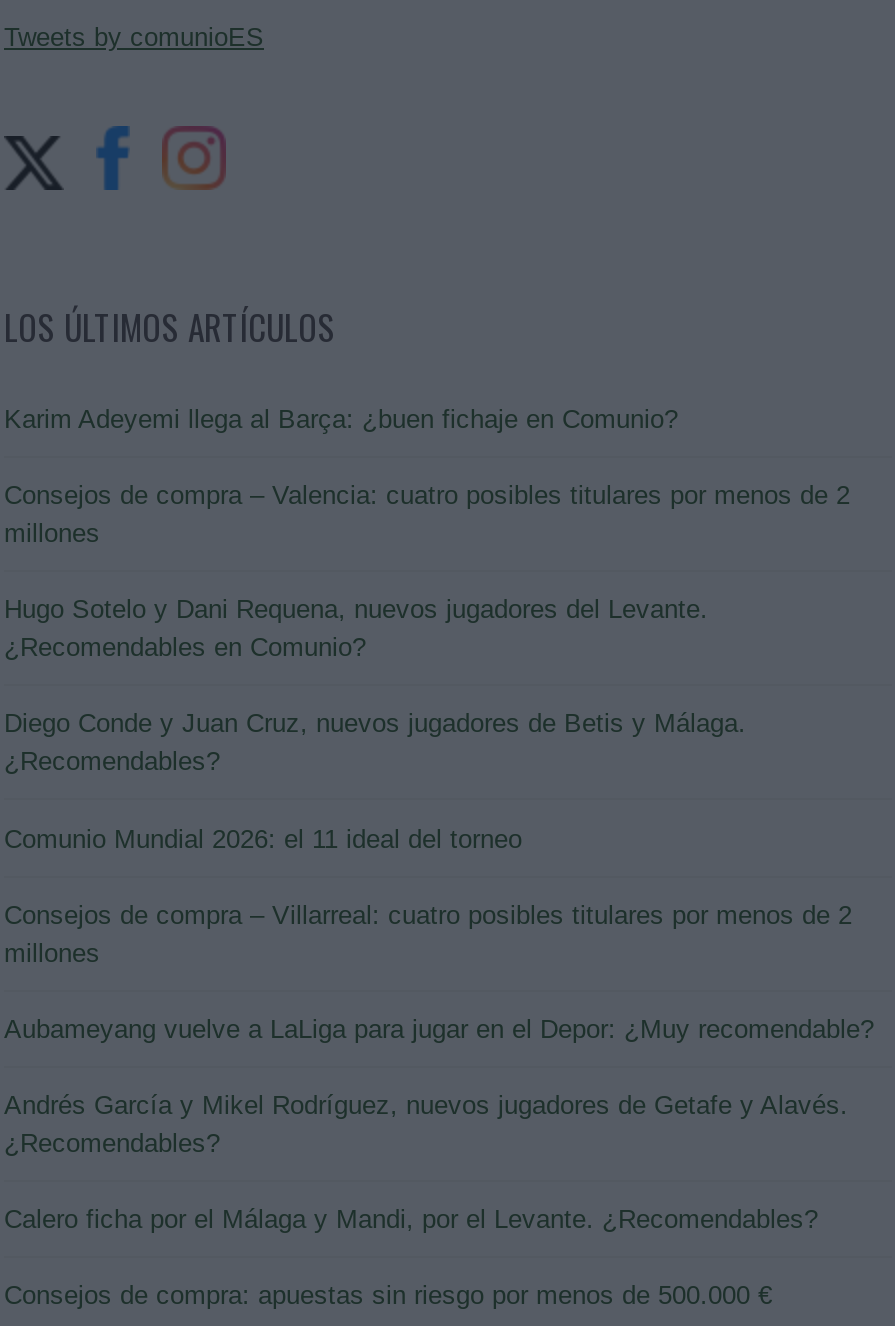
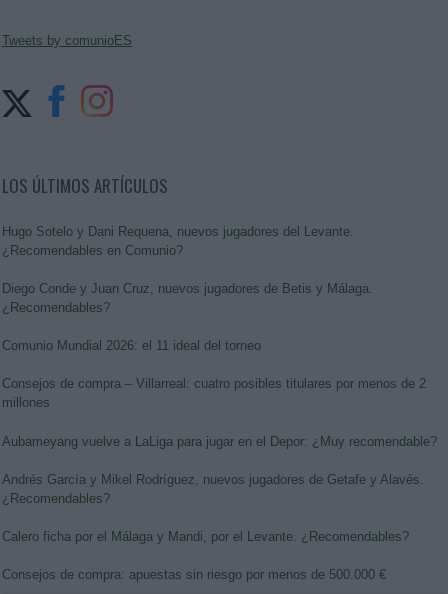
[4,404,850,548] Karim Adeyemi llega al Barça: ¿buen fichaje en Comunio? | Consejos de compra – Valencia: cuatro posibles titulares por menos de 2 | millones -> none

